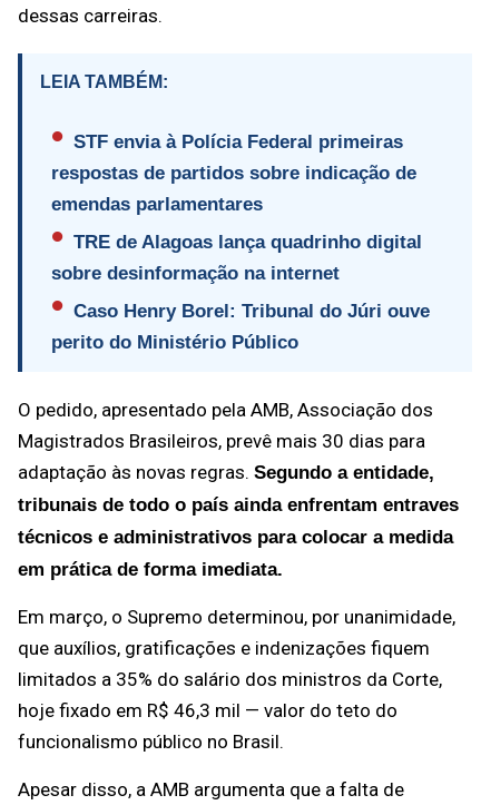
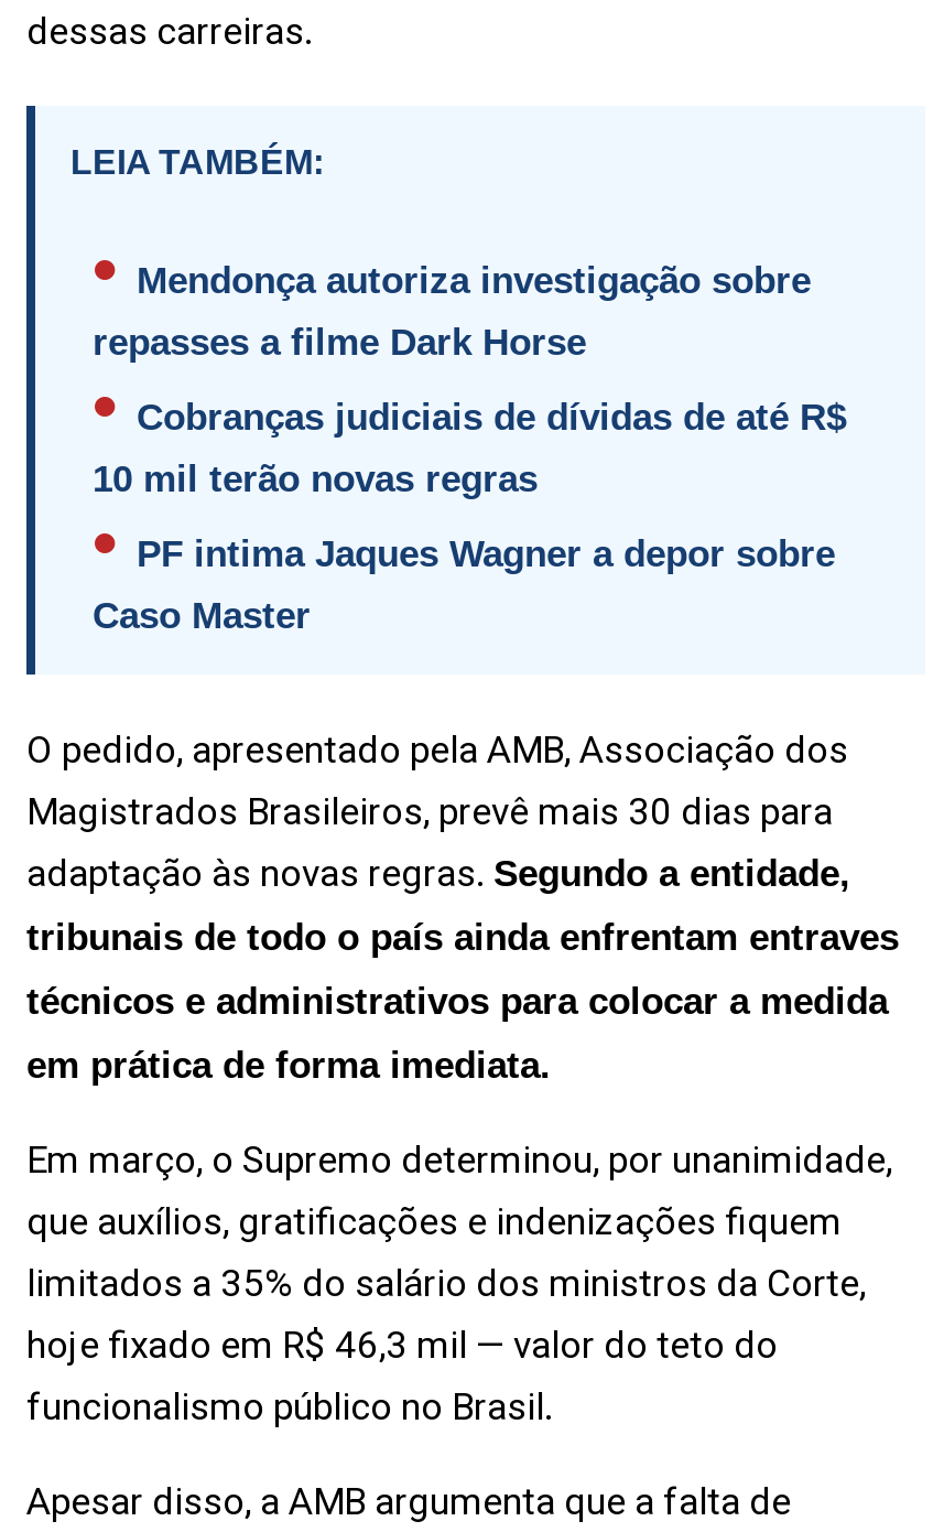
[51,131,430,353] STF envia à Polícia Federal primeiras | respostas de partidos sobre indicação de | emendas parlamentares | TRE de Alagoas lança quadrinho digital | sobre desinformação na internet | Caso Henry Borel: Tribunal do Júri ouve | perito do Ministério Público -> [93,260,846,637] Mendonça autoriza investigação sobre | repasses a filme Dark Horse | Cobranças judiciais de dívidas de até R$ | 10 mil terão novas regras | PF intima Jaques Wagner a depor sobre | Caso Master

